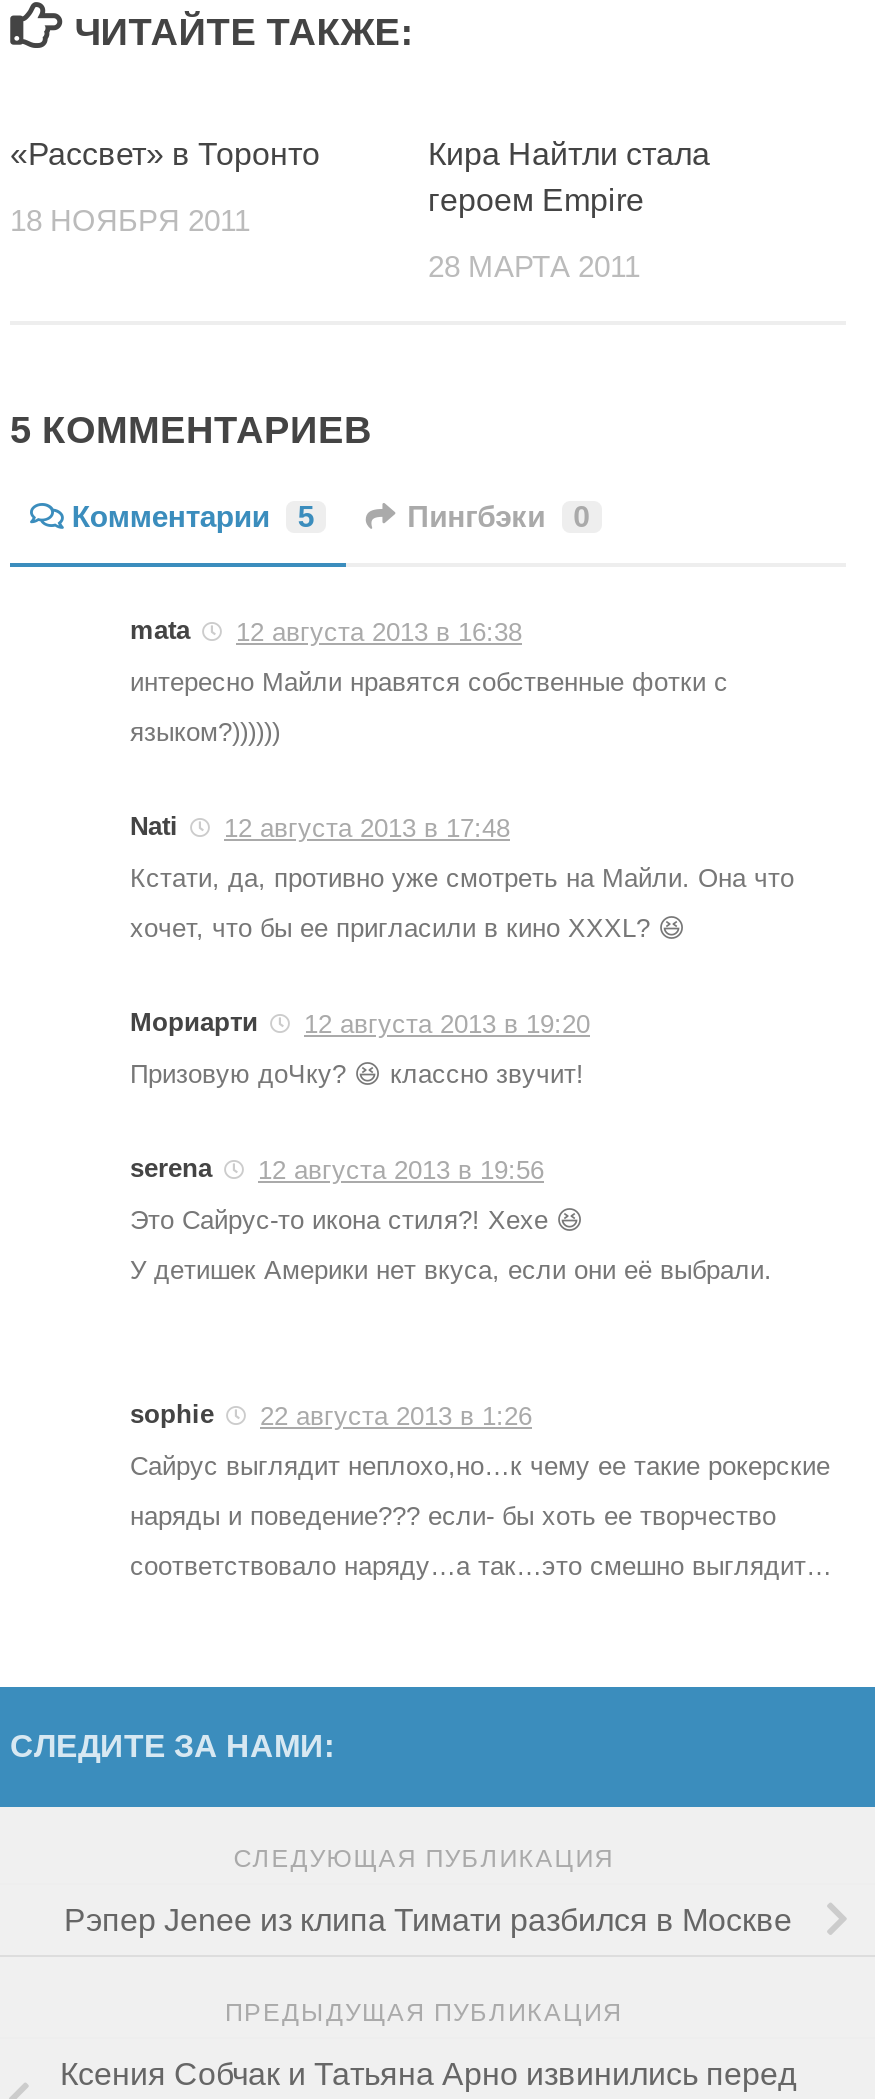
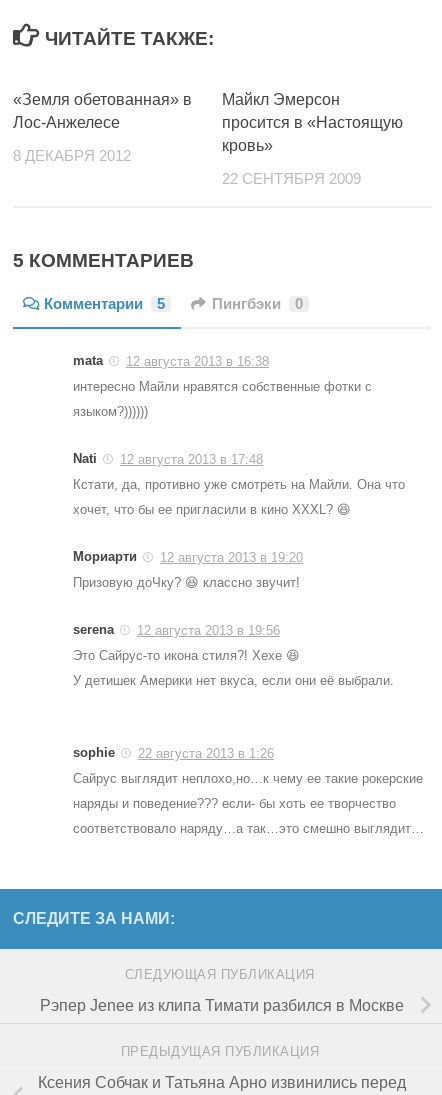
[10,136,320,170] «Рассвет» в Торонто -> [13,90,192,130] «Земля обетованная» в | Лос-Анжелесе
[428,136,710,216] Кира Найтли стала | героем Empire -> [222,90,403,153] Майкл Эмерсон | просится в «Настоящую | кровь»
[10,204,250,236] 18 НОЯБРЯ 2011 -> [13,147,131,163] 8 ДЕКАБРЯ 2012
[428,250,640,282] 28 МАРТА 2011 -> [222,170,361,186] 22 СЕНТЯБРЯ 2009

